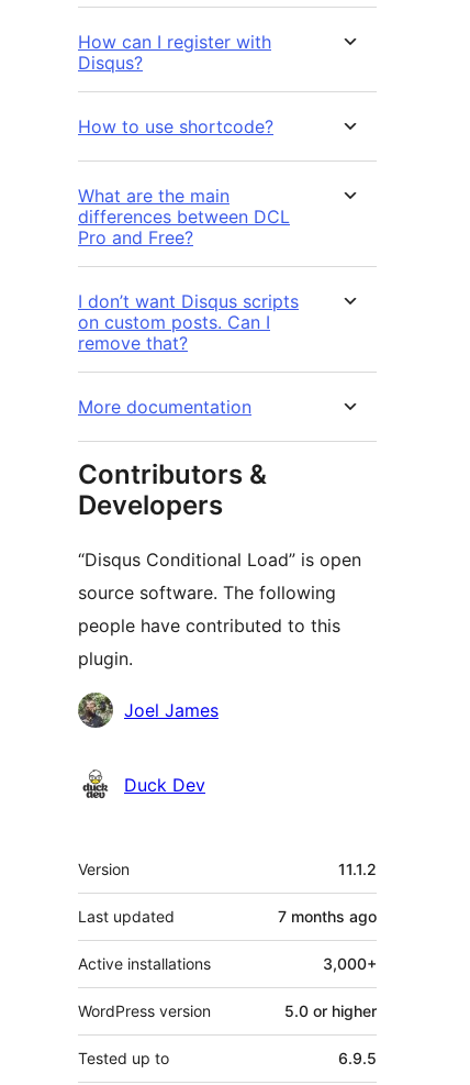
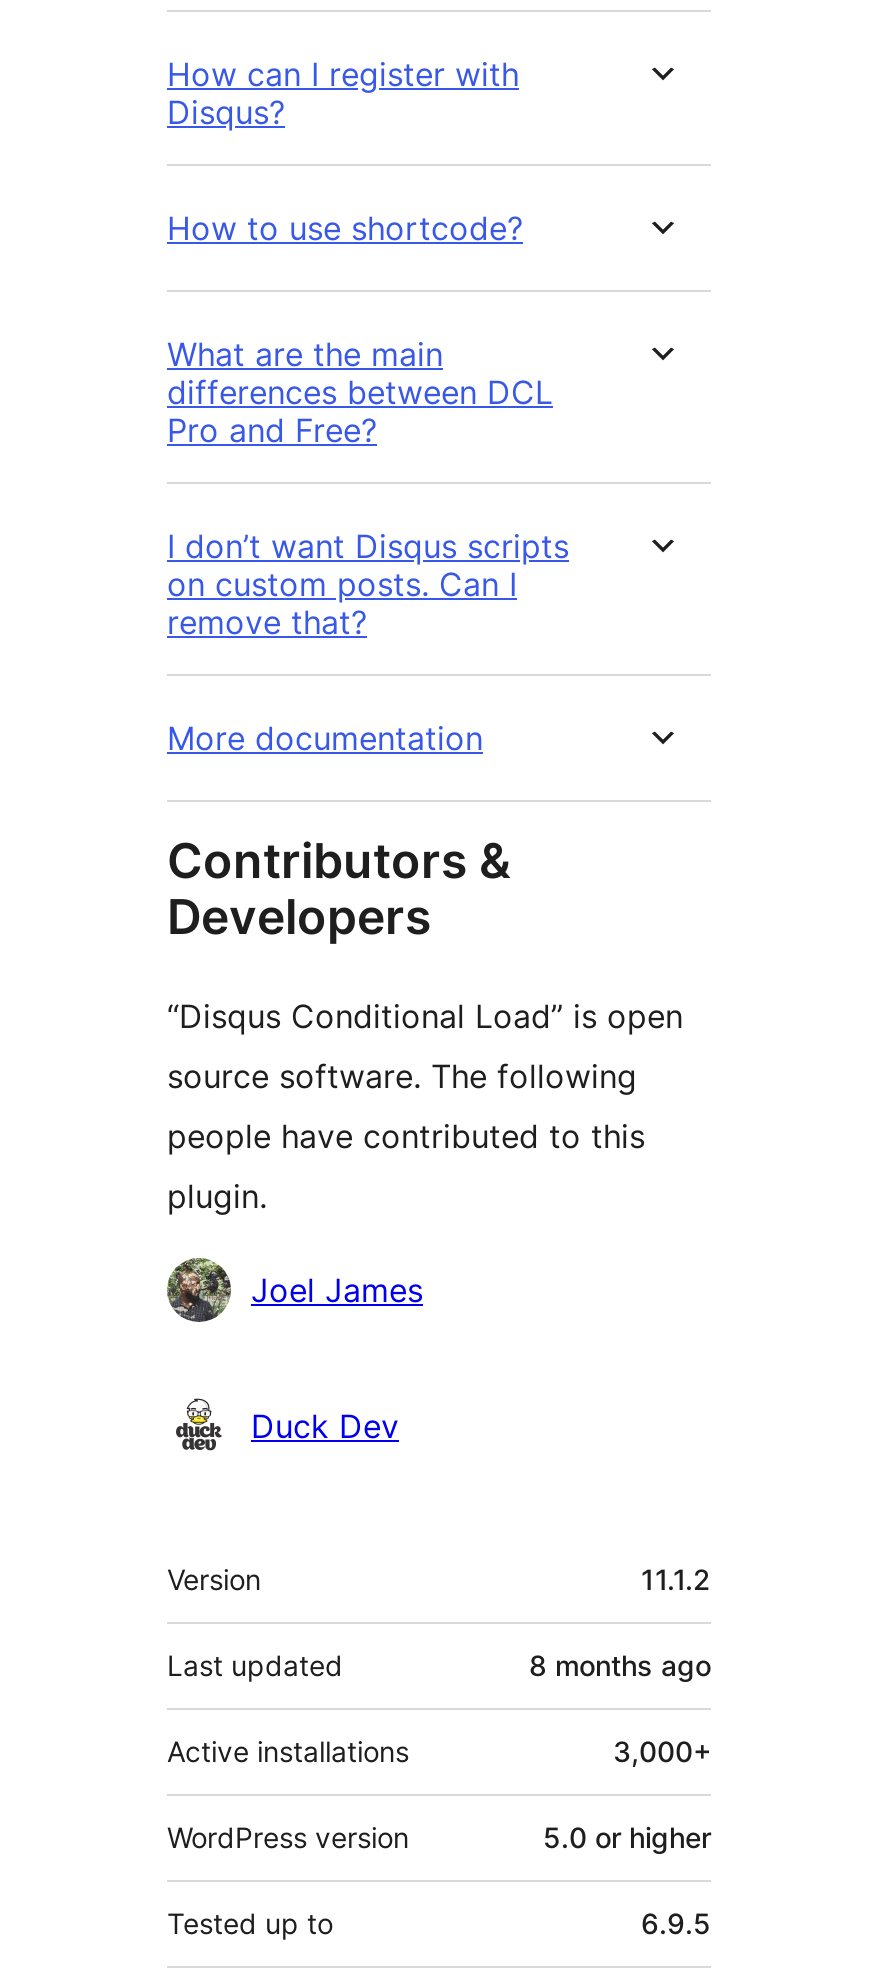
[278,907,377,926] 7 months ago -> [529,1648,711,1682] 8 months ago

